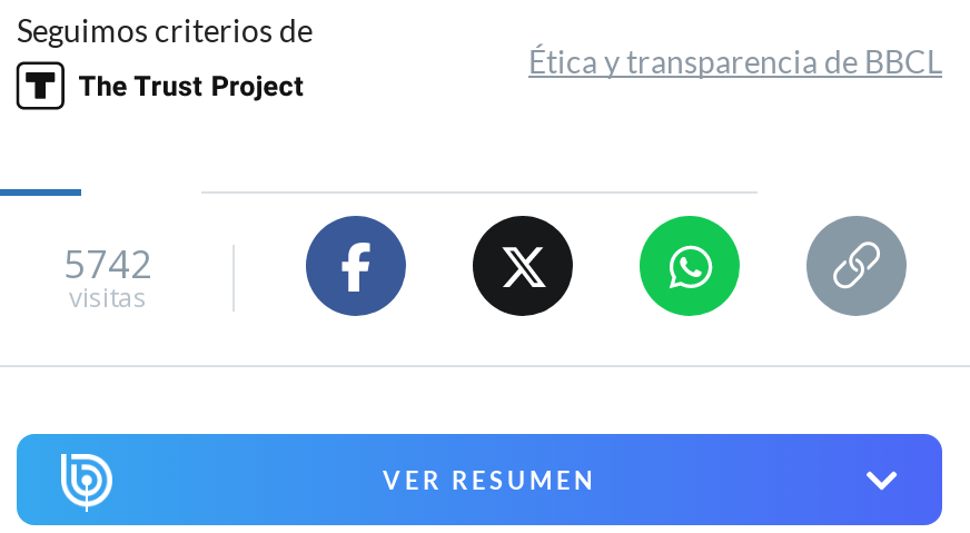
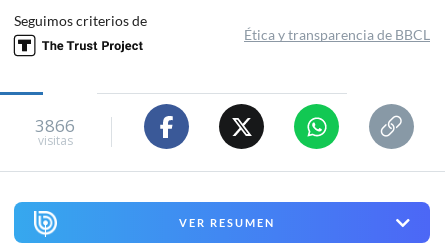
[63,238,152,289] 5742 -> [35,114,75,137] 3866

